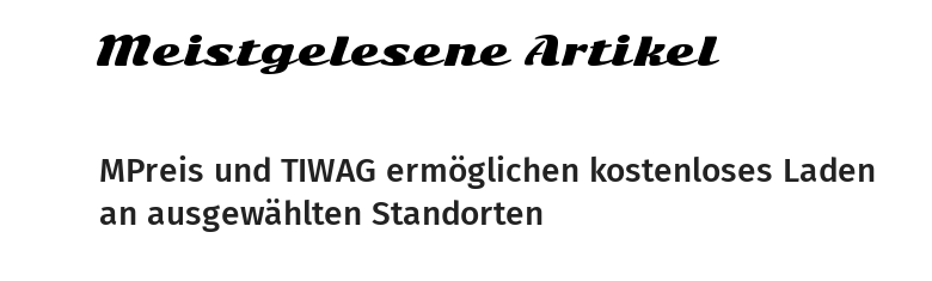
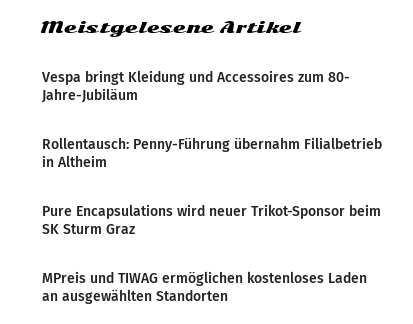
none -> [42,69,382,238] Vespa bringt Kleidung und Accessoires zum 80- | Jahre-Jubiläum | Rollentausch: Penny-Führung übernahm Filialbetrieb | in Altheim | Pure Encapsulations wird neuer Trikot-Sponsor beim | SK Sturm Graz

